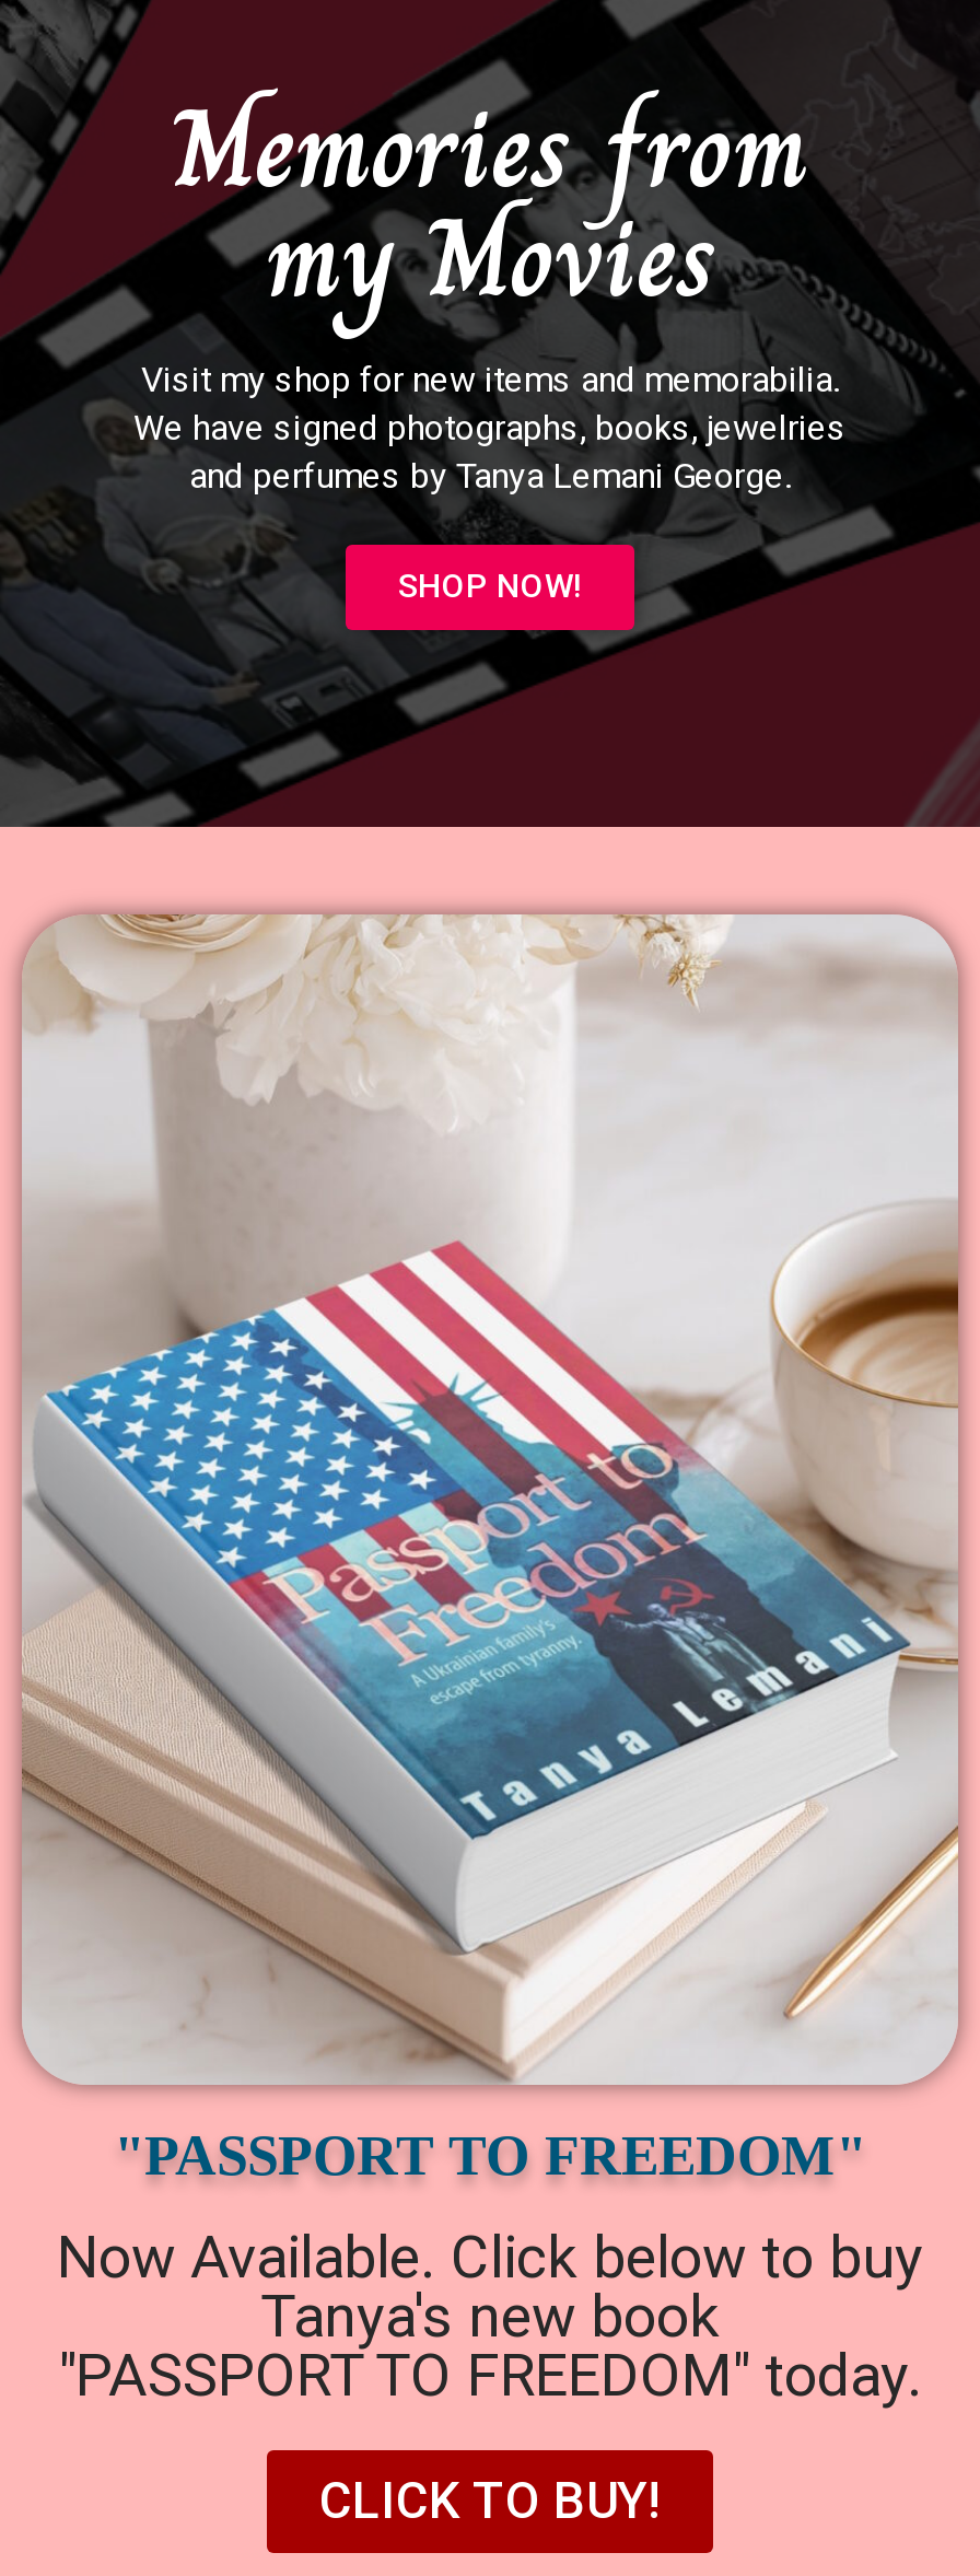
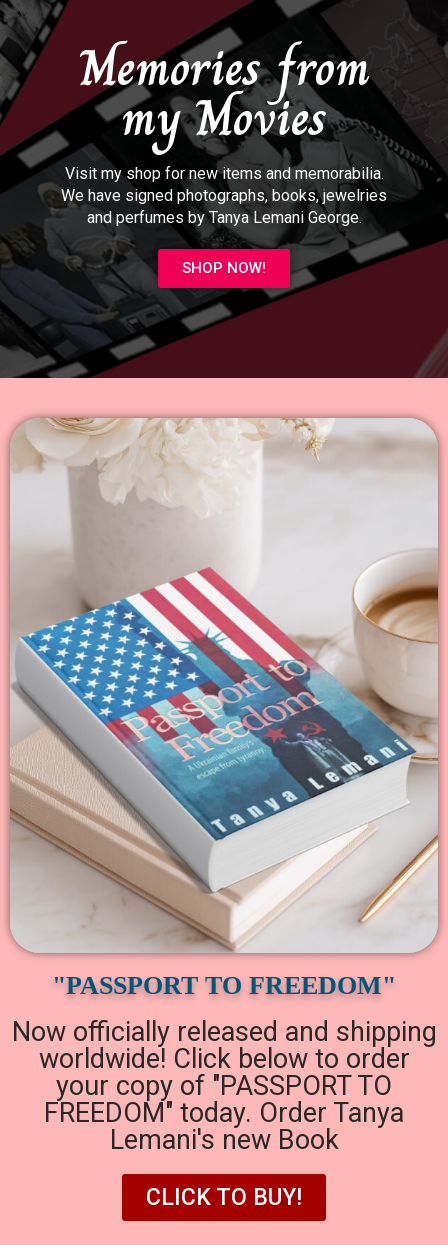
[57,2223,923,2411] Now Available. Click below to buy | Tanya's new book | "PASSPORT TO FREEDOM" today. -> [11,1016,436,1156] Now officially released and shipping | worldwide! Click below to order | your copy of "PASSPORT TO | FREEDOM" today. Order Tanya | Lemani's new Book

